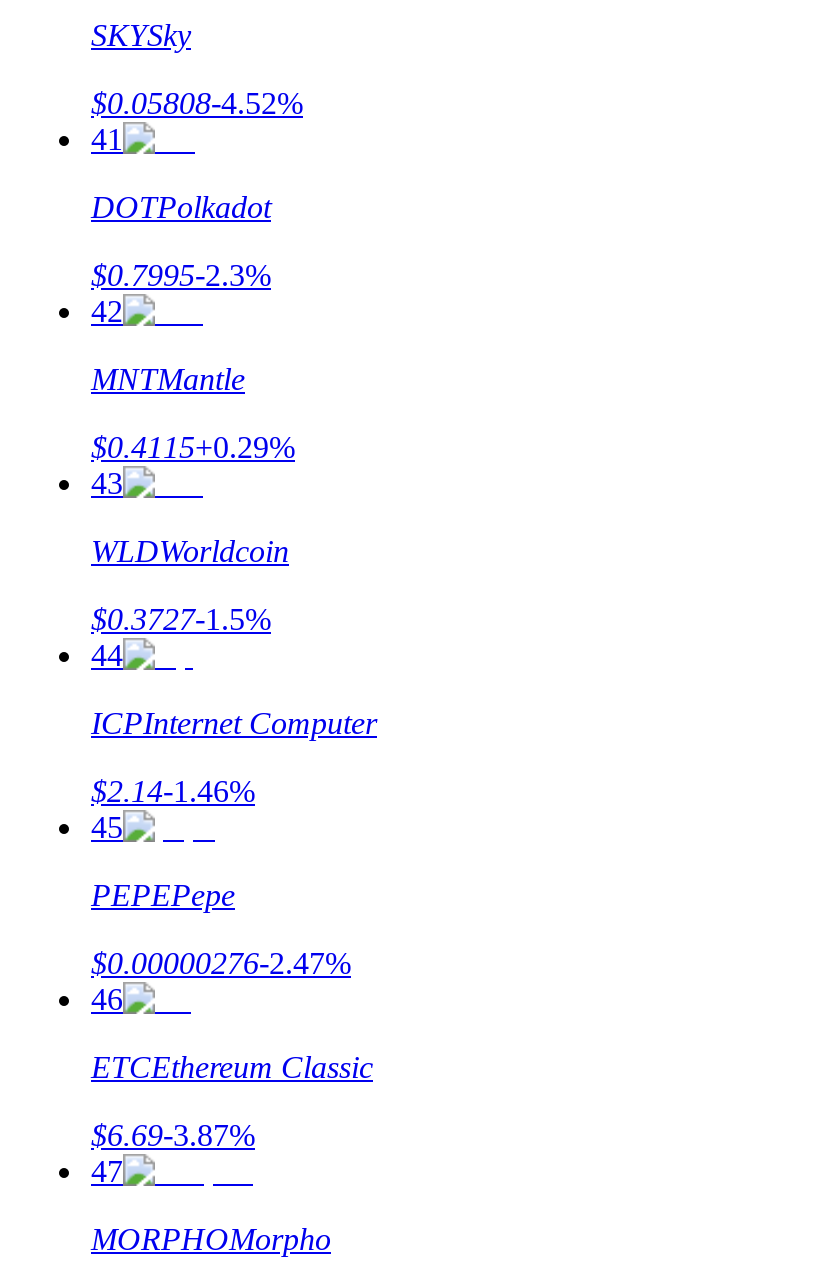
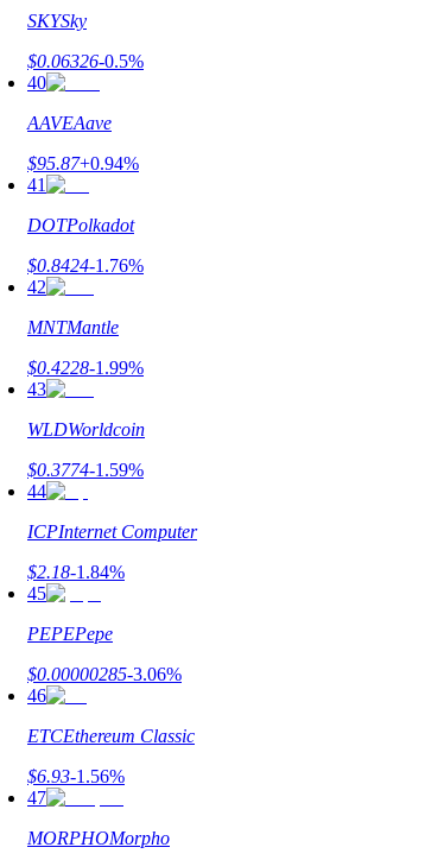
[91,85,303,119] $0.05808-4.52% -> [27,50,144,173] $0.06326-0.5% | 40 | AAVEAave | $95.87+0.94%
[91,257,271,291] $0.7995-2.3% -> [27,255,144,275] $0.8424-1.76%
[91,429,295,463] $0.4115+0.29% -> [27,357,144,377] $0.4228-1.99%
[91,601,271,635] $0.3727-1.5% -> [27,459,144,479] $0.3774-1.59%
[91,773,255,807] $2.14-1.46% -> [27,561,125,581] $2.18-1.84%
[91,945,351,979] $0.00000276-2.47% -> [27,663,182,684] $0.00000285-3.06%
[91,1117,255,1151] $6.69-3.87% -> [27,766,125,786] $6.93-1.56%

